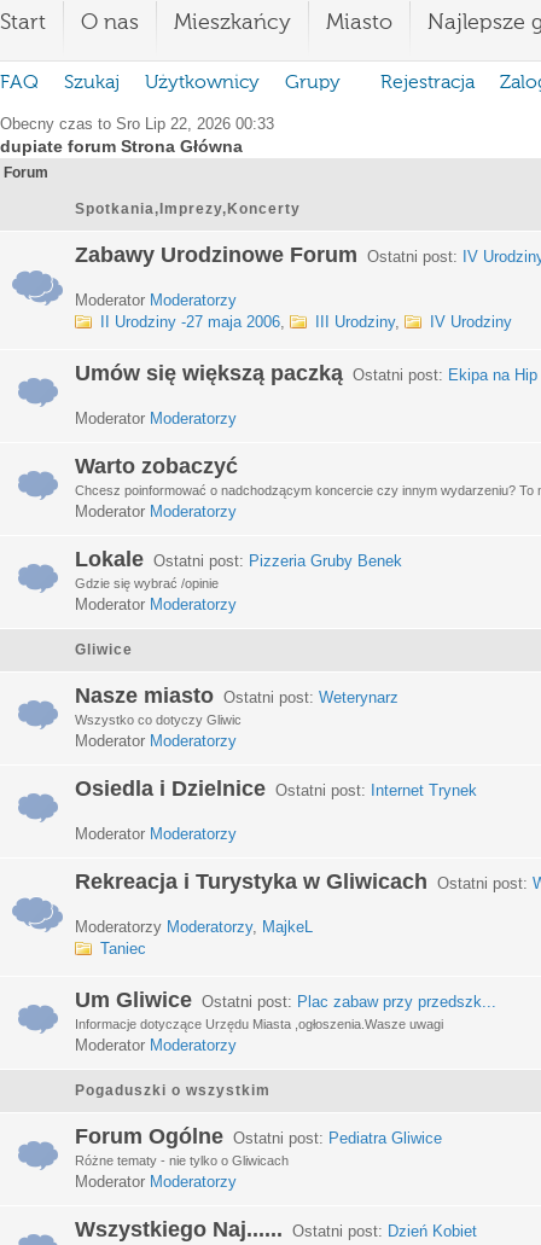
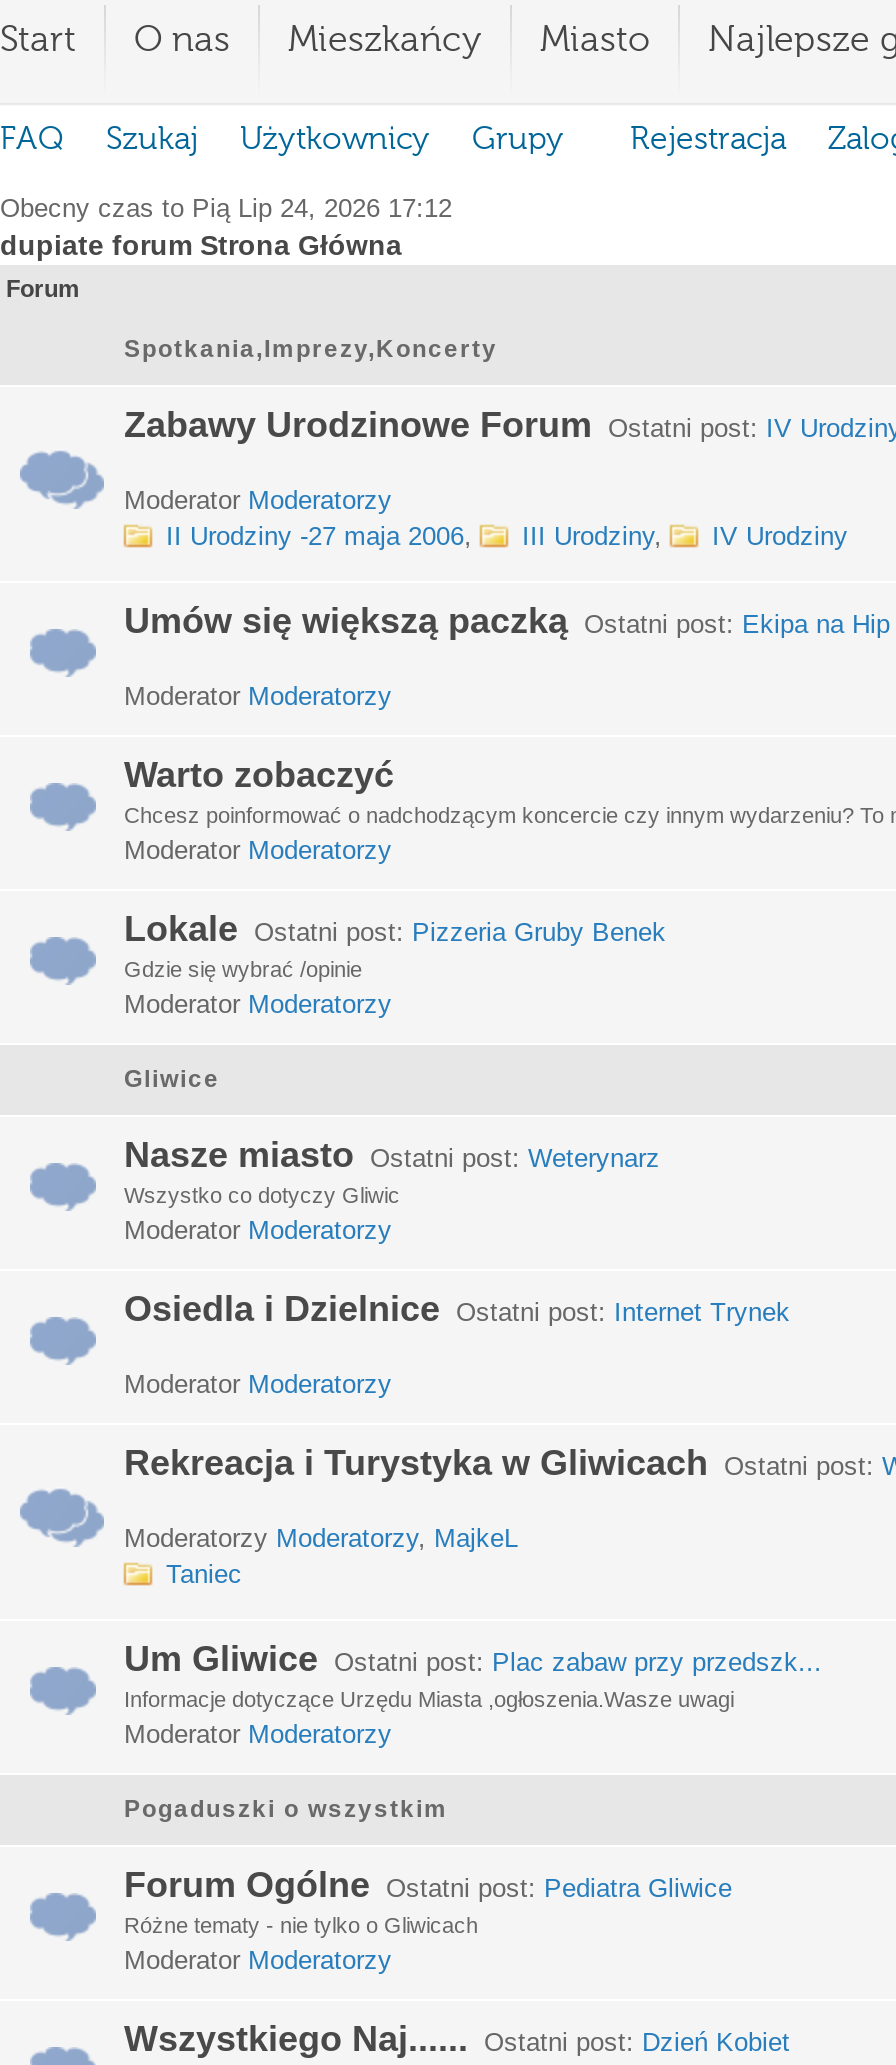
[0,115,274,133] Obecny czas to Sro Lip 22, 2026 00:33 -> [0,193,452,223] Obecny czas to Pią Lip 24, 2026 17:12

